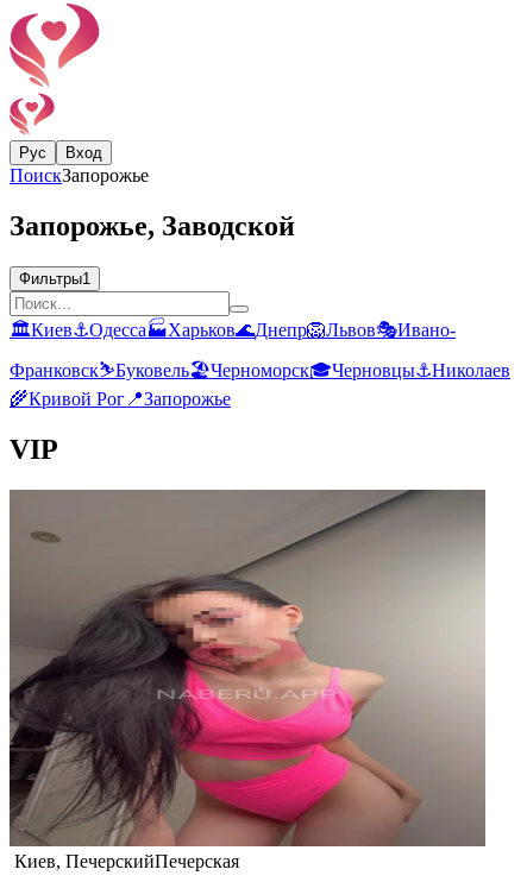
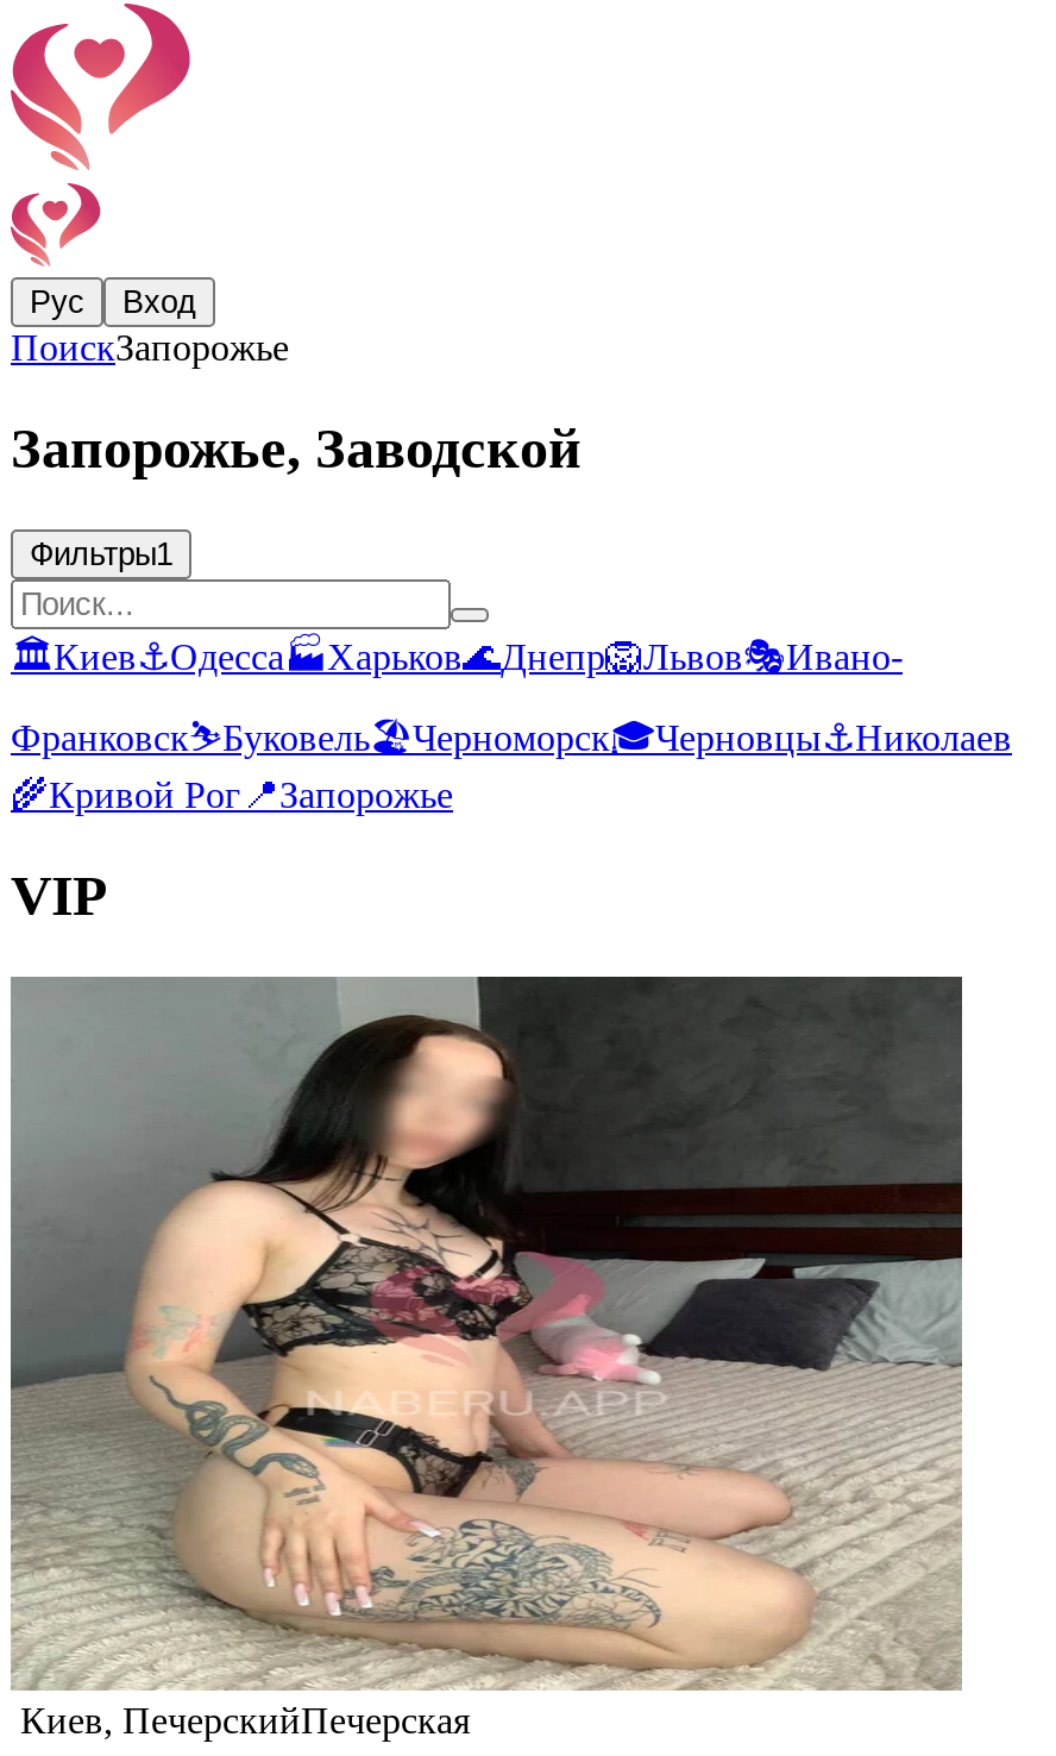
[8,490,485,848] [image] -> [11,977,964,1691] [image]

